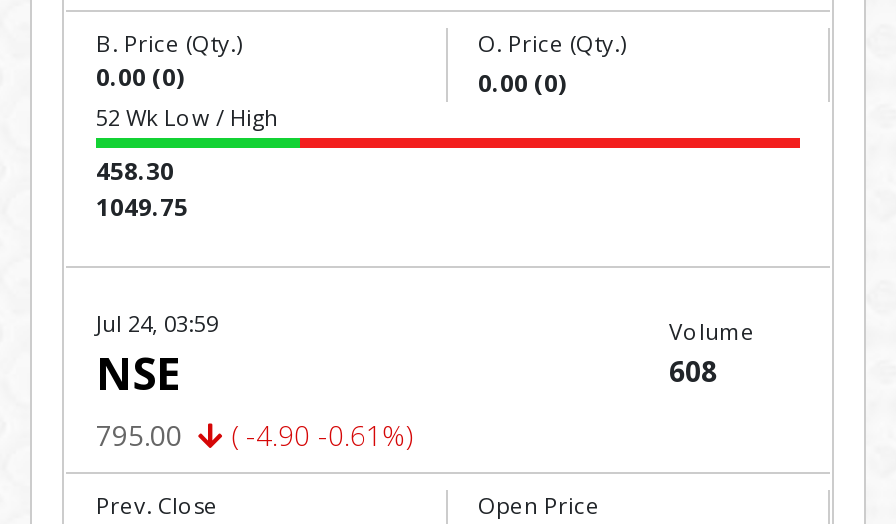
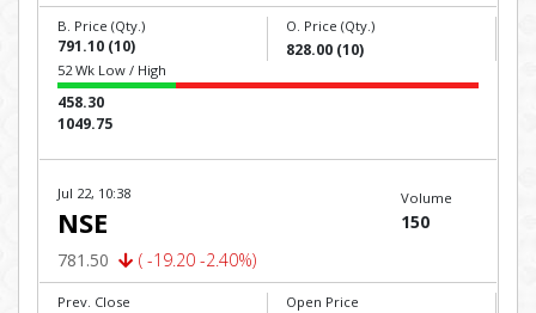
[96,60,184,94] 0.00 (0) -> [57,36,135,56] 791.10 (10)
[478,66,566,100] 0.00 (0) -> [286,39,364,60] 828.00 (10)
[96,308,218,338] Jul 24, 03:59 -> [57,184,130,202] Jul 22, 10:38
[669,352,717,390] 608 -> [400,210,429,233] 150
[96,416,182,454] 795.00 -> [57,248,109,271] 781.50
[232,416,412,454] ( -4.90 -0.61%) -> [139,248,256,271] ( -19.20 -2.40%)

